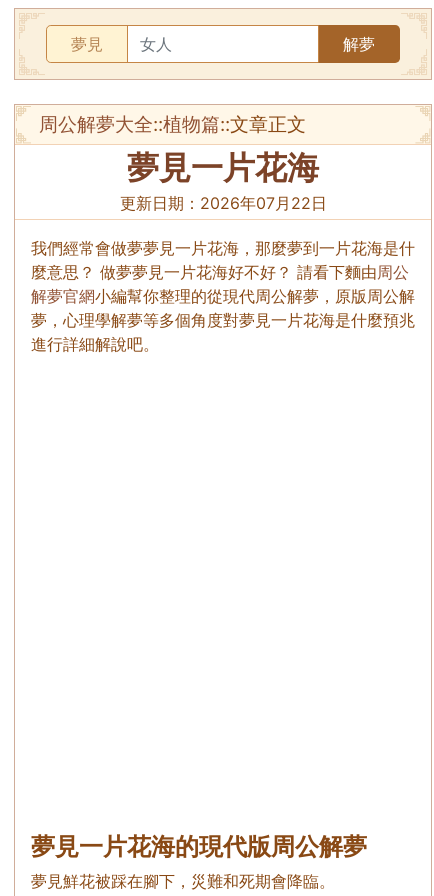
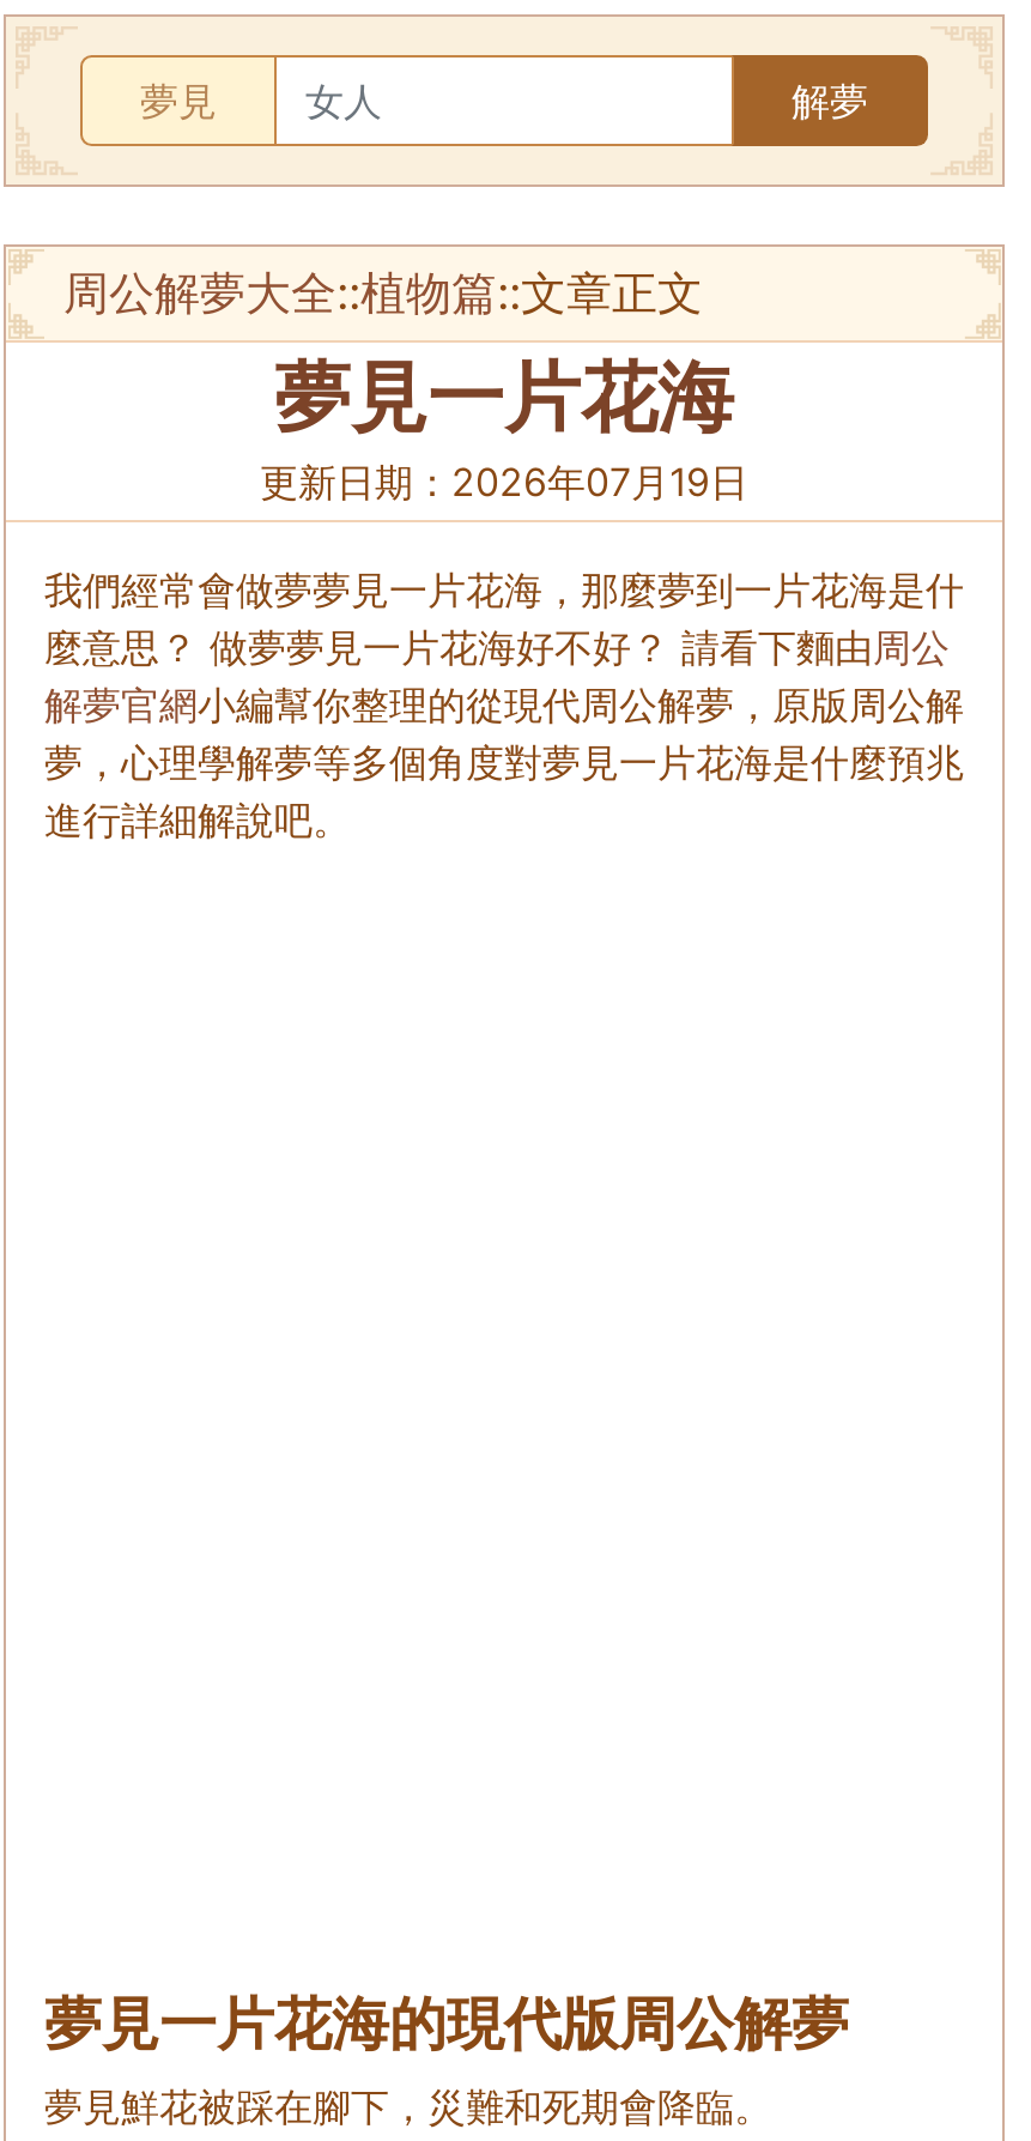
[119,193,326,213] 更新日期：2026年07月22日 -> [260,458,748,506] 更新日期：2026年07月19日

